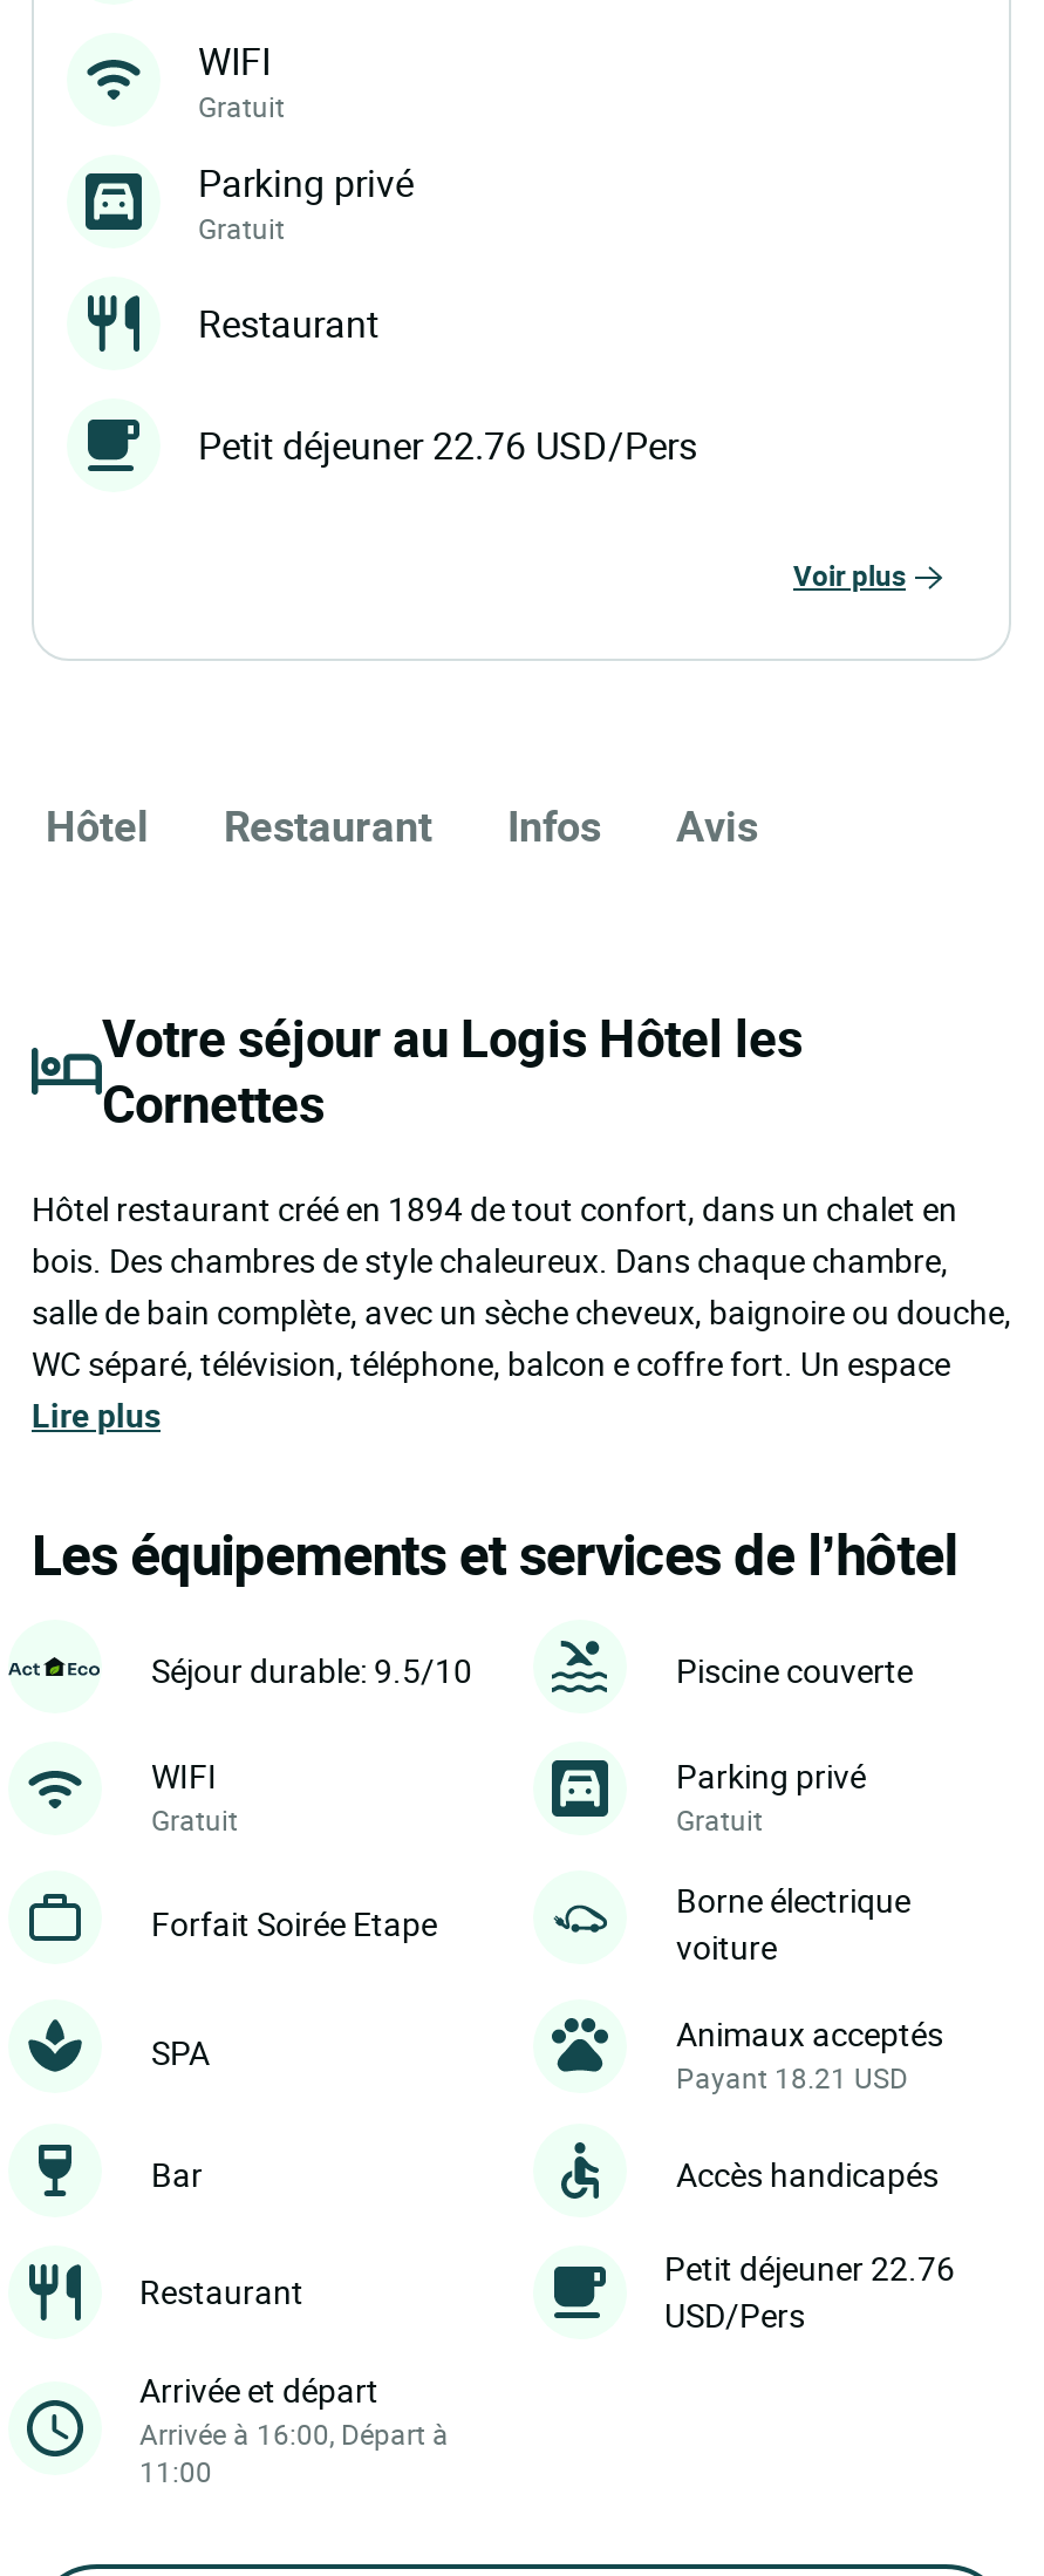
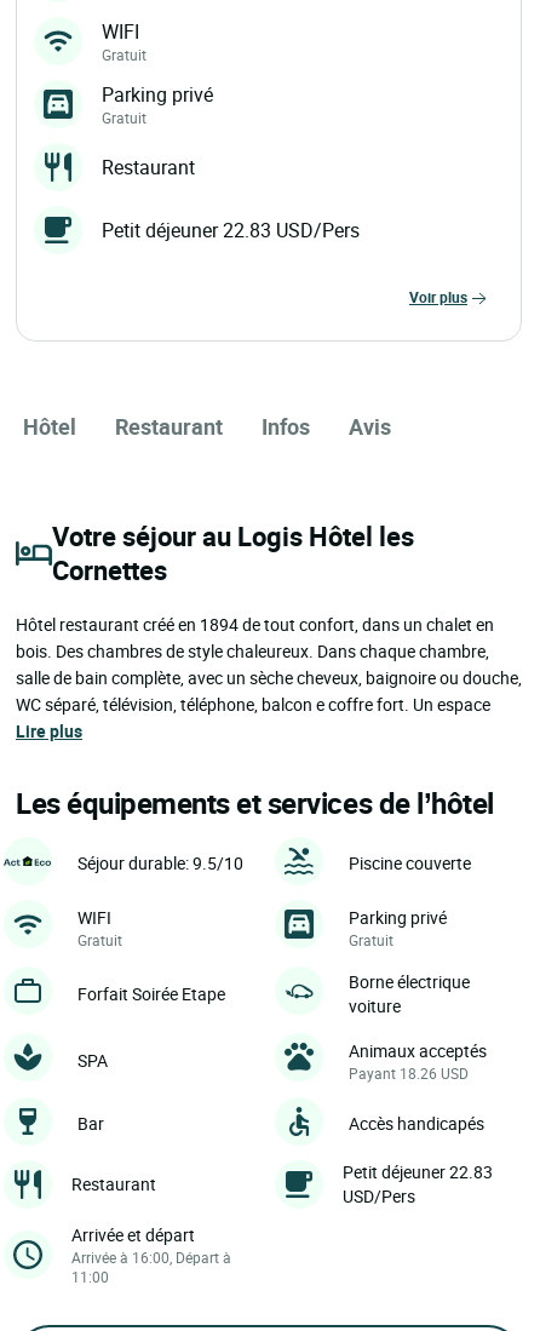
[198,420,697,471] Petit déjeuner 22.76 USD/Pers -> [102,217,360,244] Petit déjeuner 22.83 USD/Pers
[676,2058,908,2095] Payant 18.21 USD -> [349,1063,469,1083] Payant 18.26 USD
[664,2246,955,2290] Petit déjeuner 22.76 -> [343,1160,493,1183] Petit déjeuner 22.83

